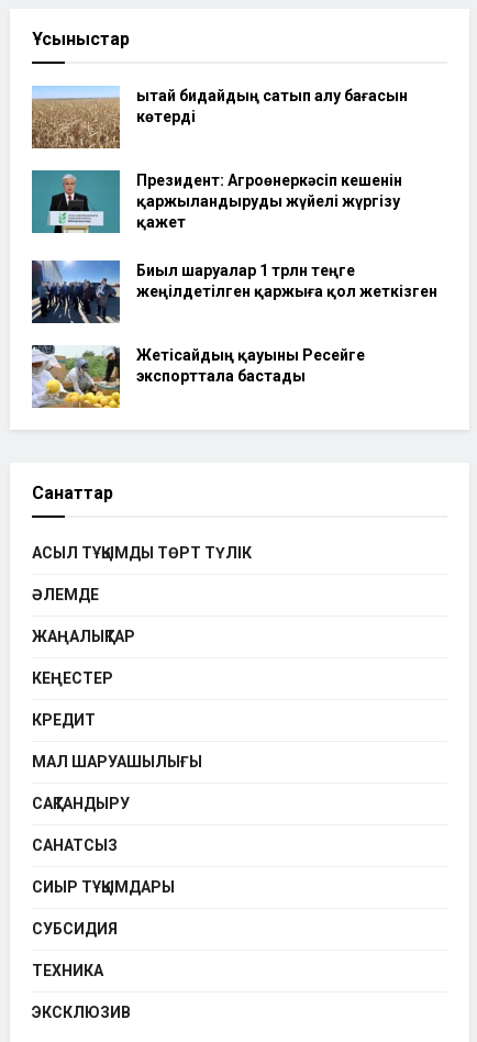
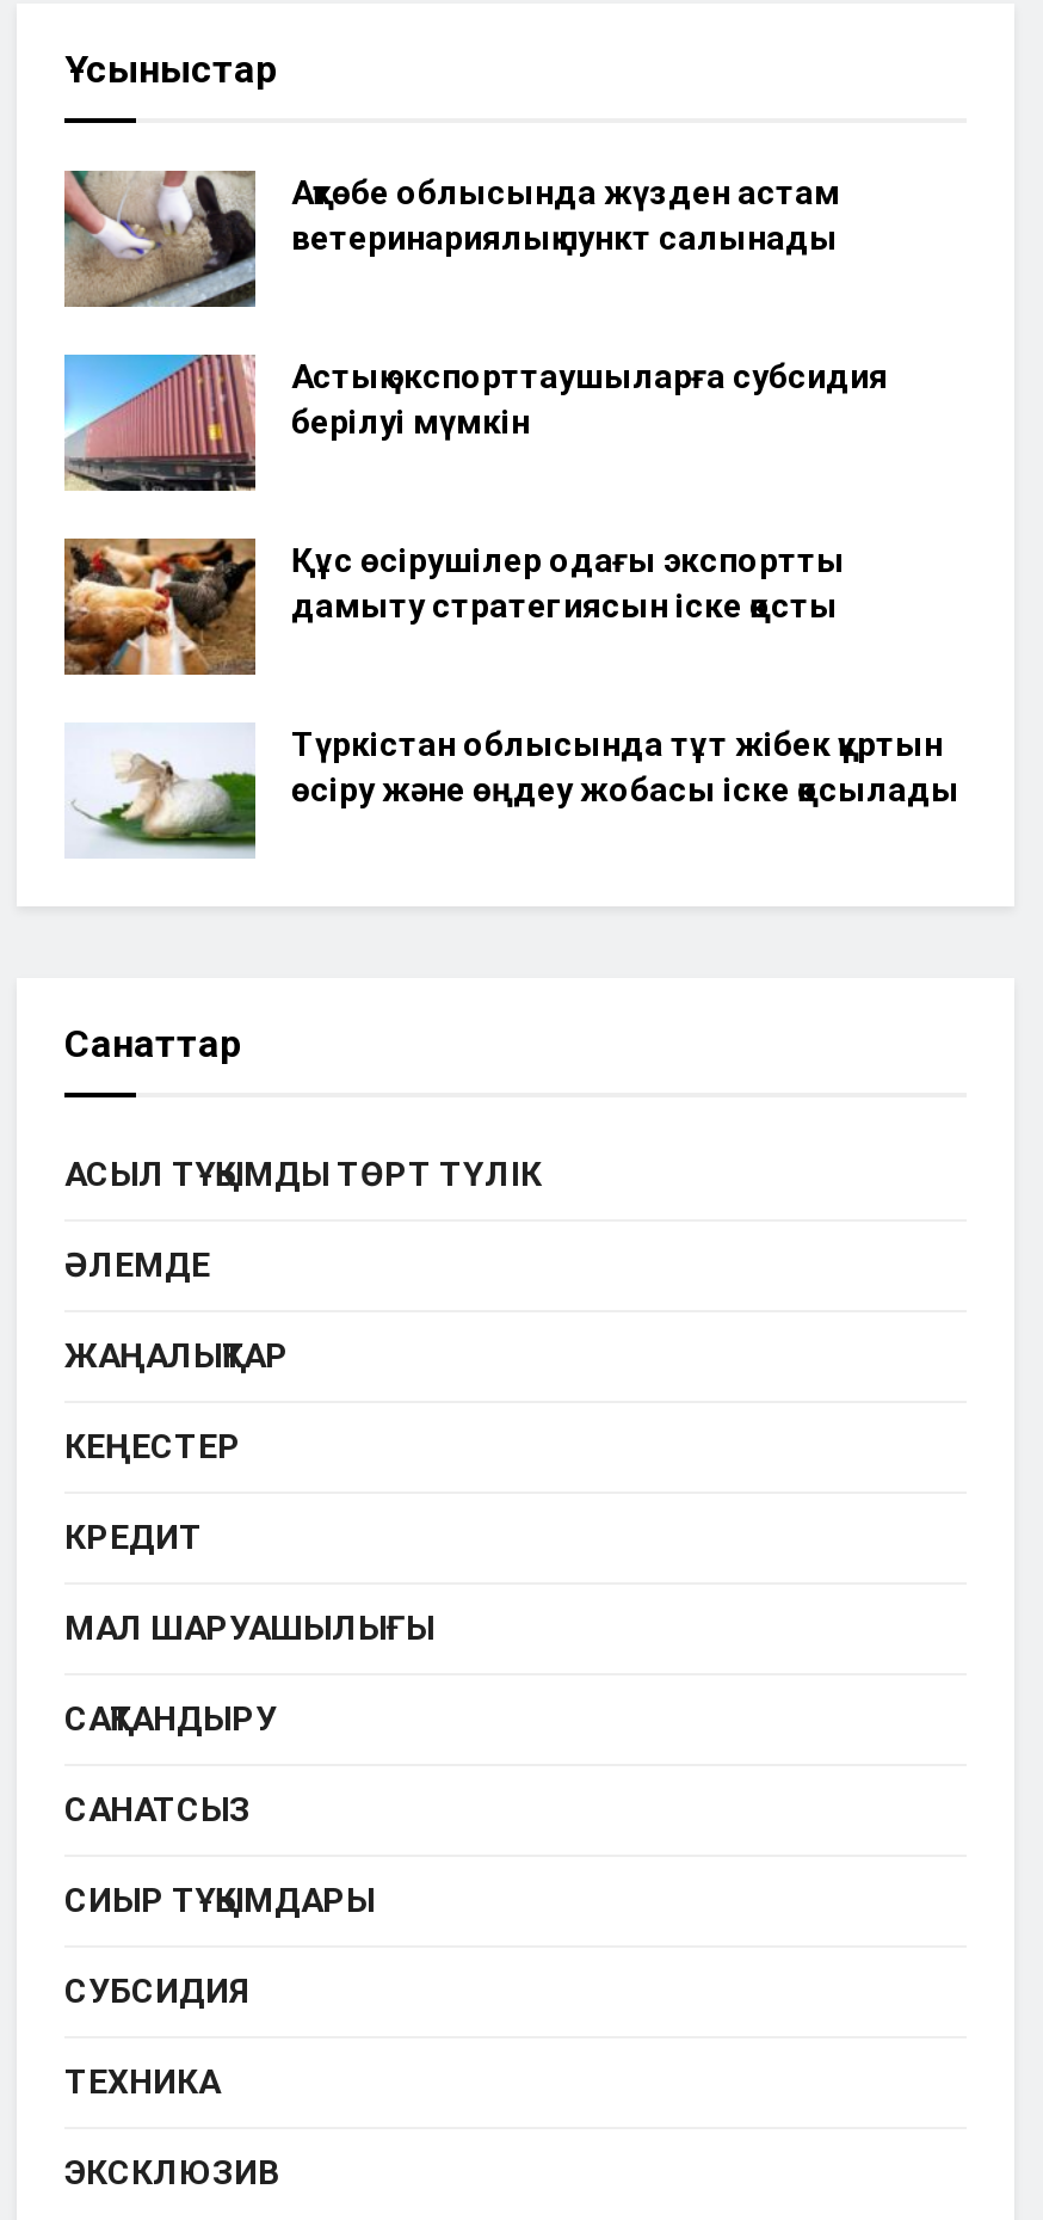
[32,86,408,149] [image] | Қытай бидайдың сатып алу бағасын | көтерді -> [62,168,840,309] [image] | Ақтөбе облысында жүзден астам | ветеринариялық пункт салынады
[31,169,402,234] [image] | Президент: Агроөнеркәсіп кешенін | қаржыландыруды жүйелі жүргізу | қажет -> [62,352,888,493] [image] | Астық экспорттаушыларға субсидия | берілуі мүмкін
[31,259,437,324] [image] | Биыл шаруалар 1 трлн теңге | жеңілдетілген қаржыға қол жеткізген -> [62,536,845,677] [image] | Құс өсірушілер одағы экспортты | дамыту стратегиясын іске қосты
[31,344,365,409] [image] | Жетісайдың қауыны Ресейге | экспорттала бастады -> [64,726,959,859] [image] | Түркістан облысында тұт жібек құртын | өсіру және өңдеу жобасы іске қосылады

